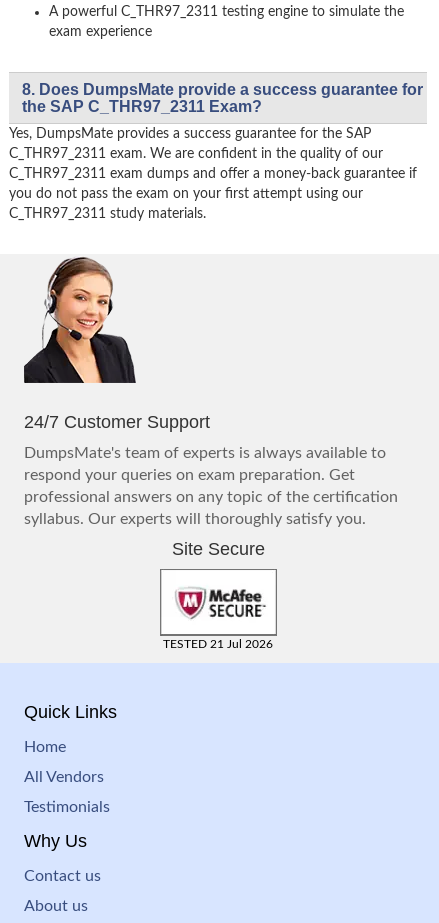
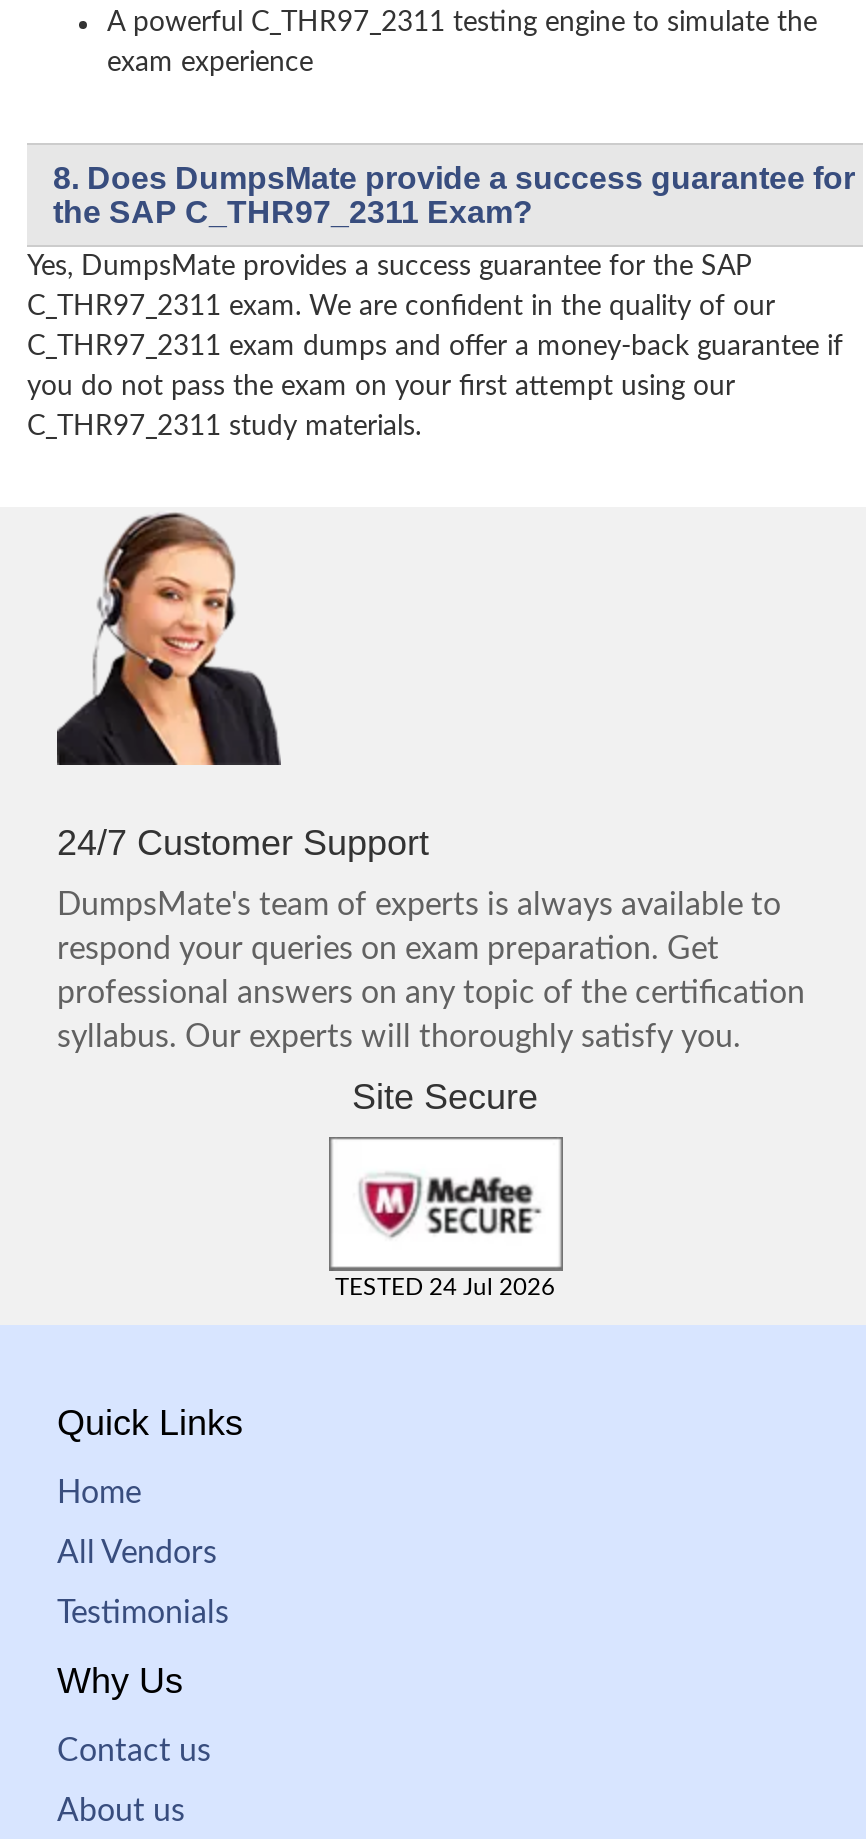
[163,638,273,650] TESTED 21 Jul 2026 -> [335,1275,555,1299] TESTED 24 Jul 2026

